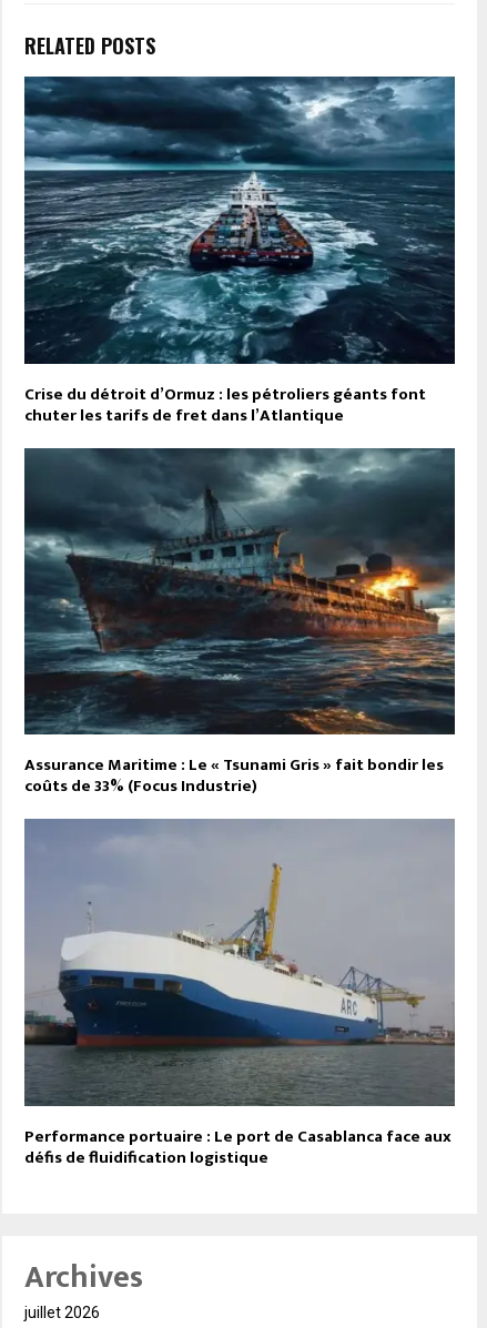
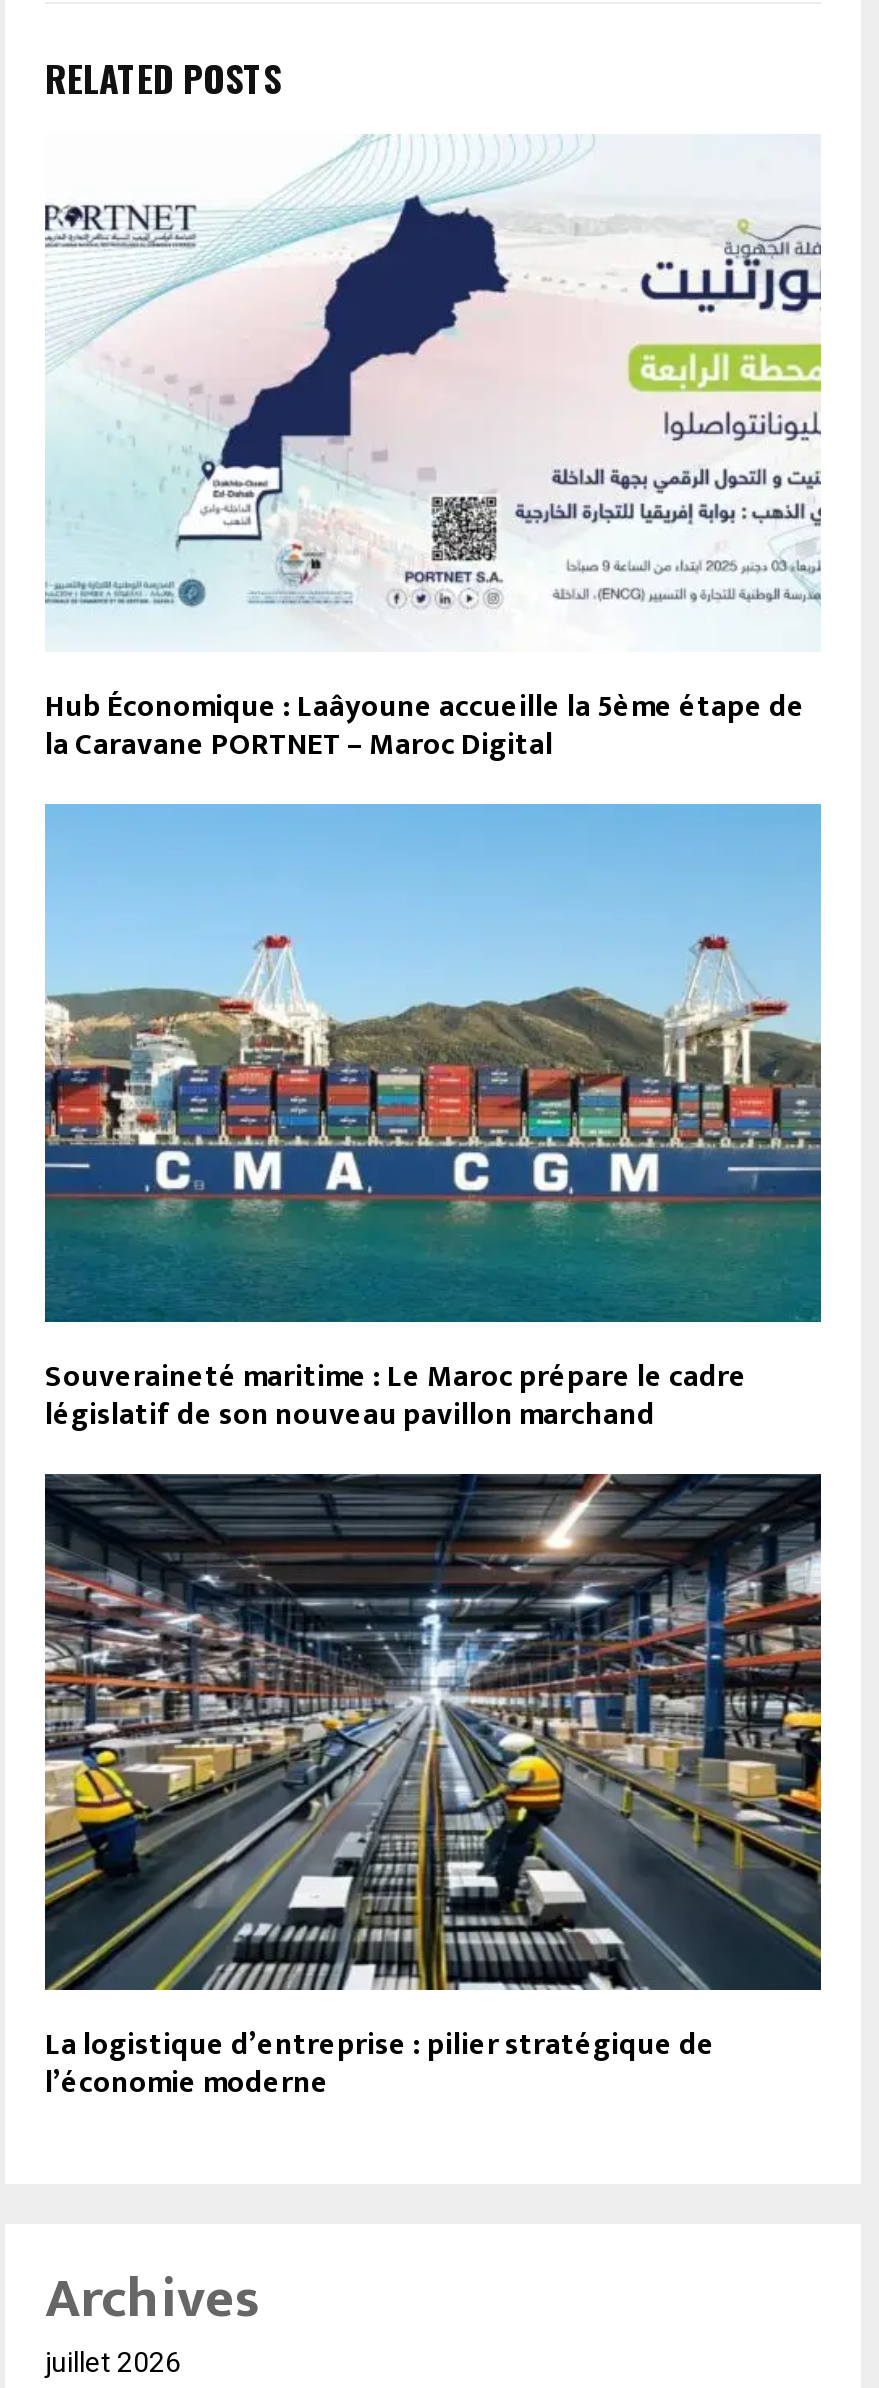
[23,75,456,429] [image] | Crise du détroit d’Ormuz : les pétroliers géants font | chuter les tarifs de fret dans l’Atlantique -> [45,134,823,770] [image] | Hub Économique : Laâyoune accueille la 5ème étape de | la Caravane PORTNET – Maroc Digital
[23,447,456,800] [image] | Assurance Maritime : Le « Tsunami Gris » fait bondir les | coûts de 33% (Focus Industrie) -> [43,802,823,1439] [image] | Souveraineté maritime : Le Maroc prépare le cadre | législatif de son nouveau pavillon marchand
[23,818,456,1172] [image] | Performance portuaire : Le port de Casablanca face aux | défis de fluidification logistique -> [43,1472,823,2108] [image] | La logistique d’entreprise : pilier stratégique de | l’économie moderne

